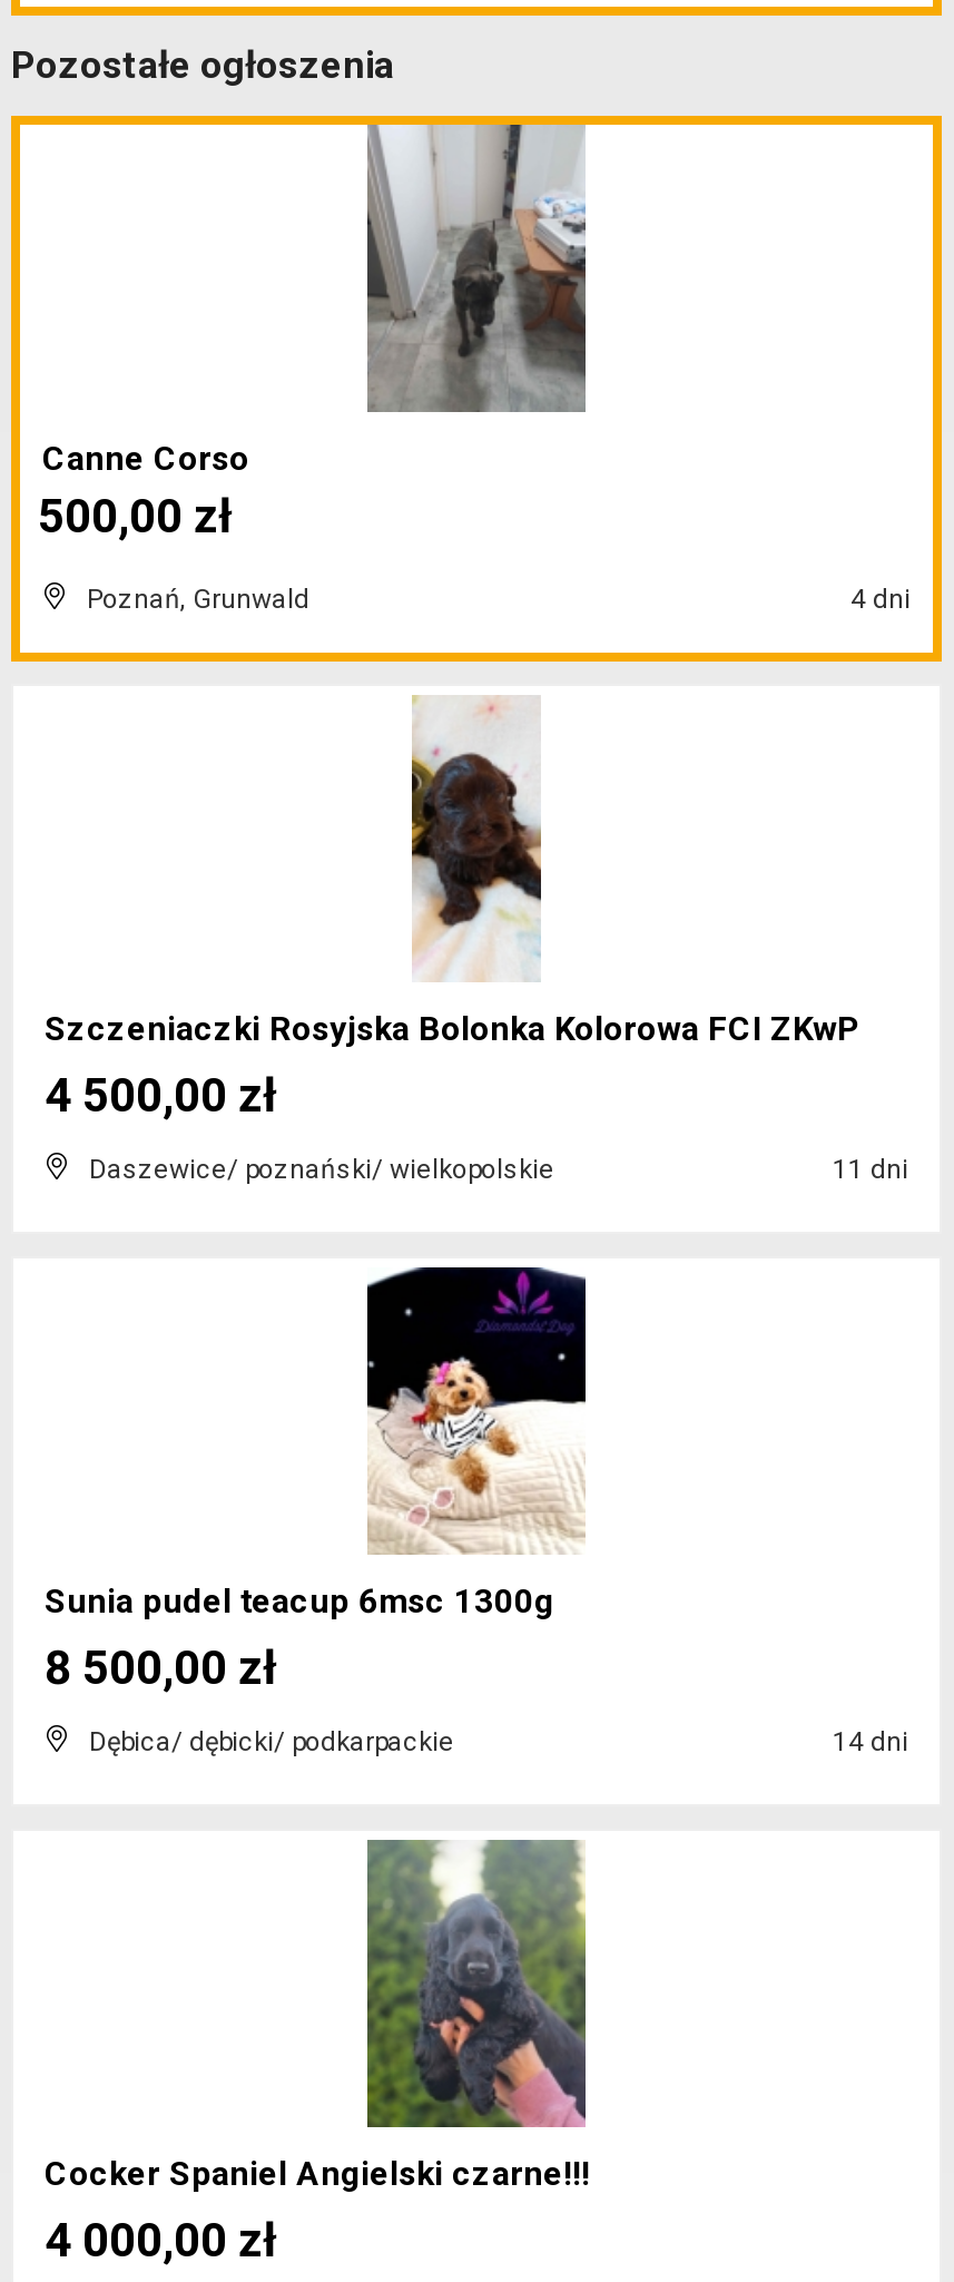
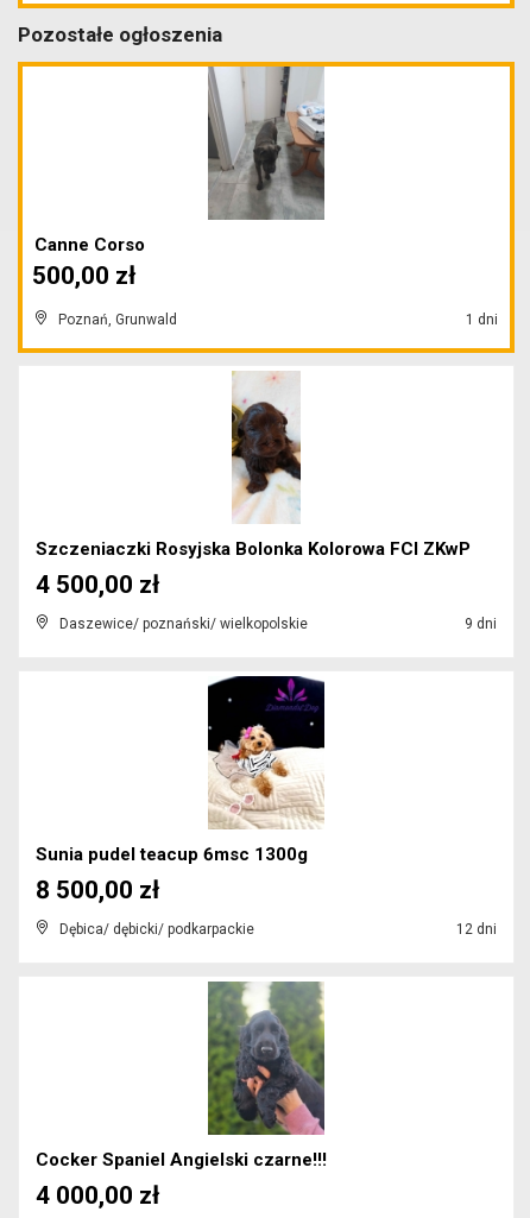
[844,584,911,615] 4 dni -> [462,311,498,328] 1 dni
[826,1154,908,1185] 11 dni -> [461,616,497,632] 9 dni
[826,1726,908,1757] 14 dni -> [453,921,497,938] 12 dni

